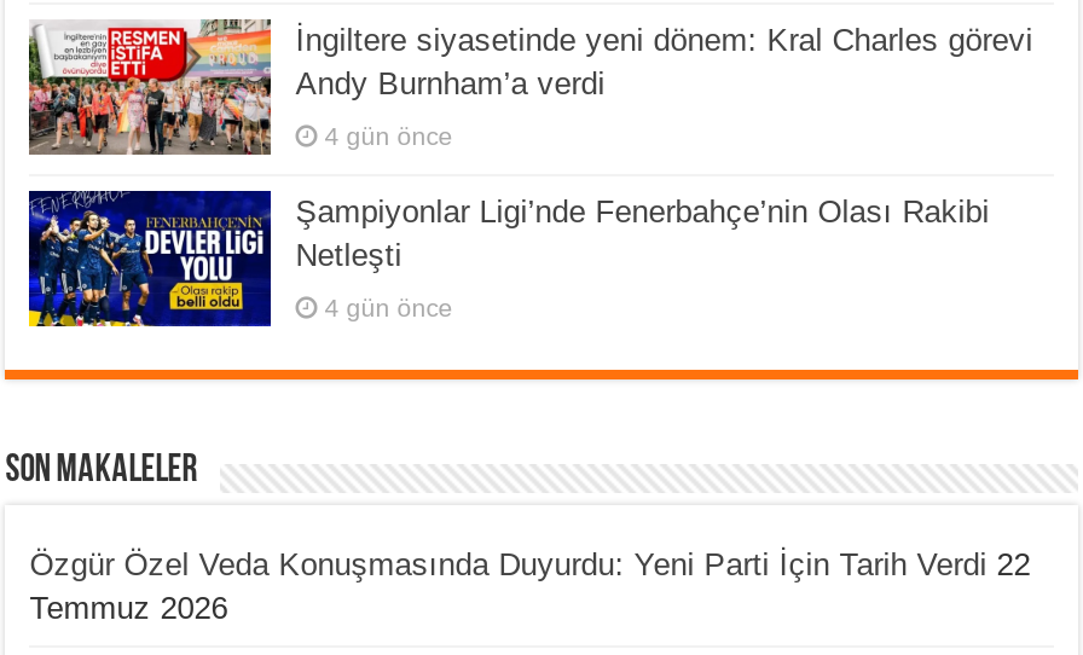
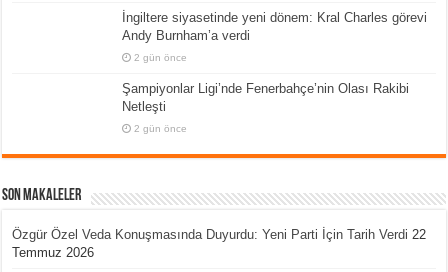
[27,17,273,157] [image] -> none
[324,123,453,150] 4 gün önce -> [134,52,187,63] 2 gün önce
[27,189,273,329] [image] -> none
[324,295,453,321] 4 gün önce -> [134,123,187,134] 2 gün önce

